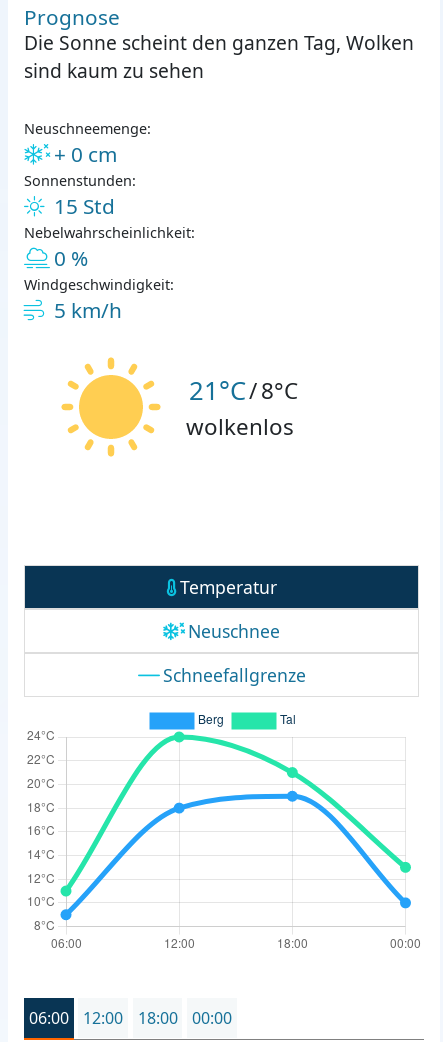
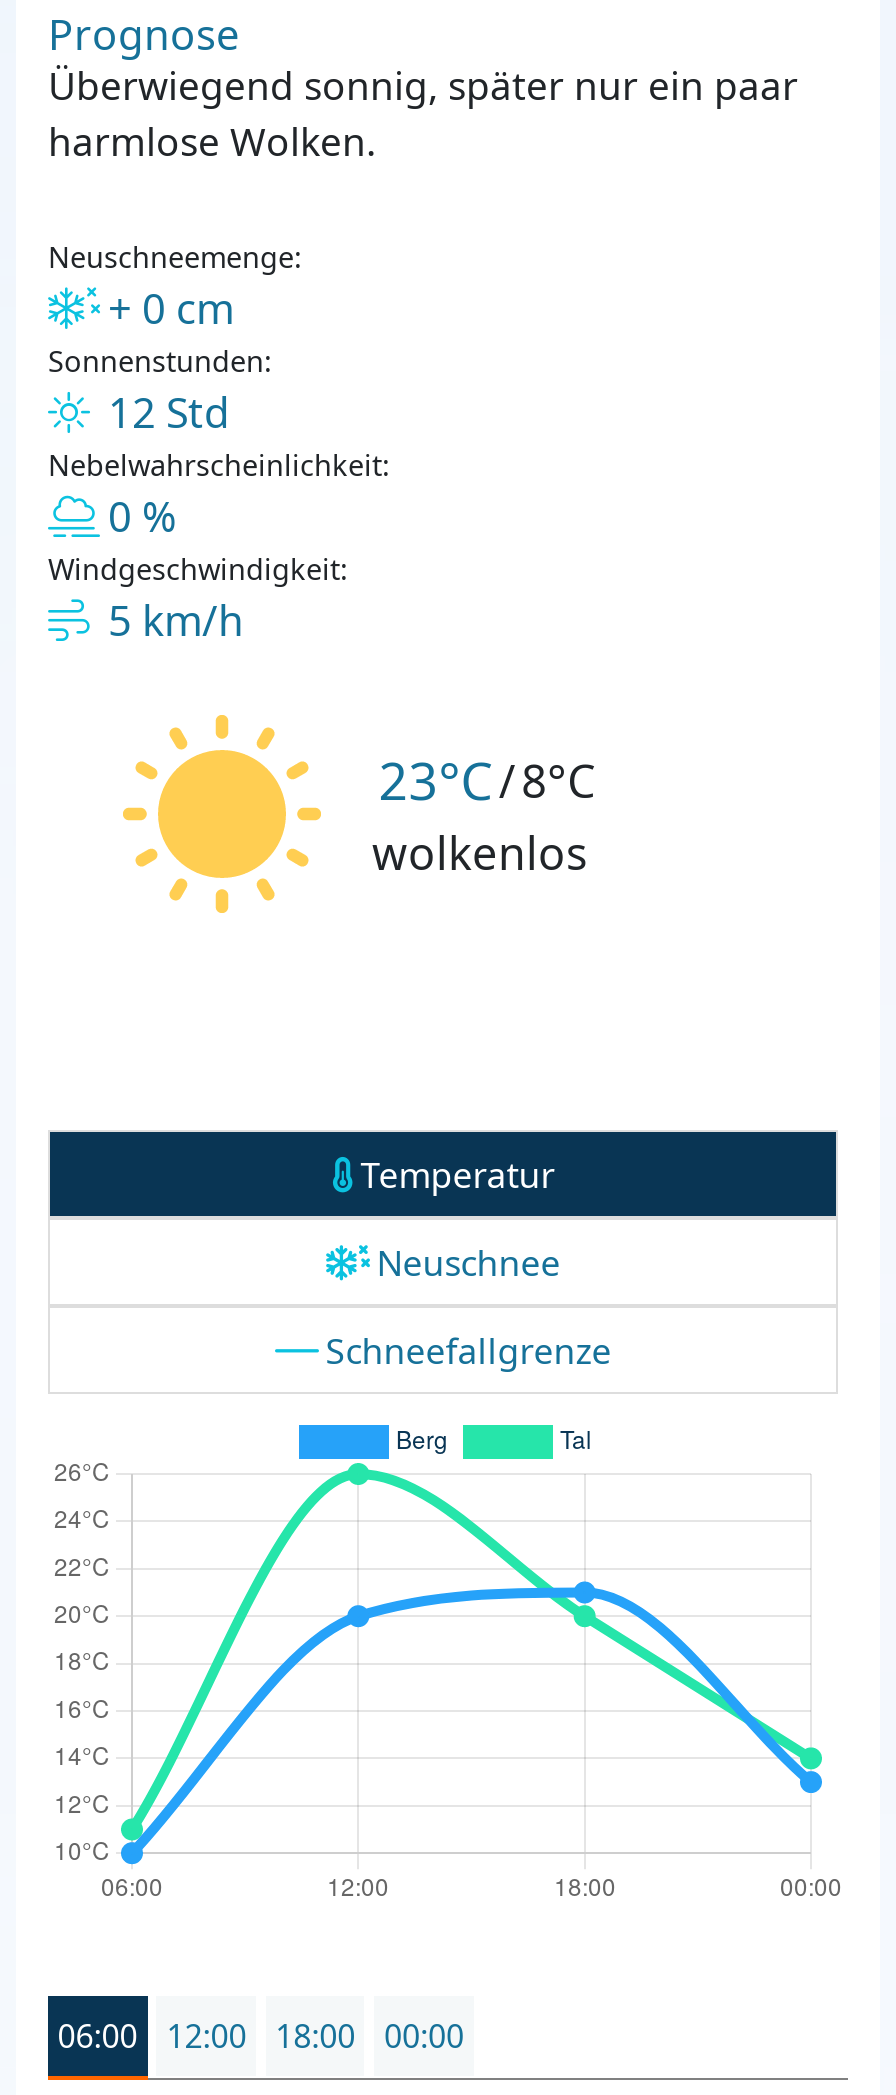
[24,29,414,84] Die Sonne scheint den ganzen Tag, Wolken | sind kaum zu sehen -> [48,58,798,168] Überwiegend sonnig, später nur ein paar | harmlose Wolken.
[54,192,115,220] 15 Std -> [108,384,230,440] 12 Std
[189,373,298,408] 21°C / 8°C -> [378,745,595,815] 23°C / 8°C
[194,735,412,909] [image] -> [374,1470,824,1816] [image]
[59,755,151,932] [image] -> [118,1512,304,1866] [image]

